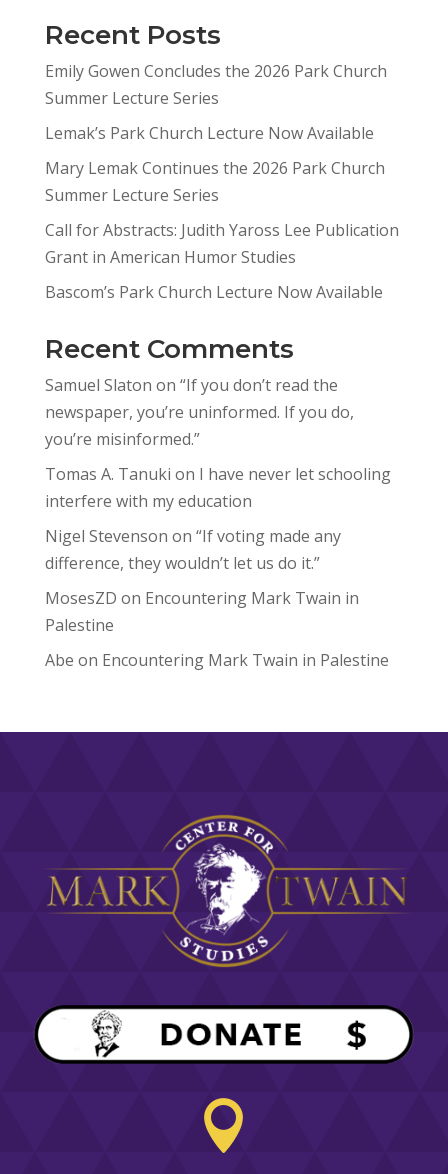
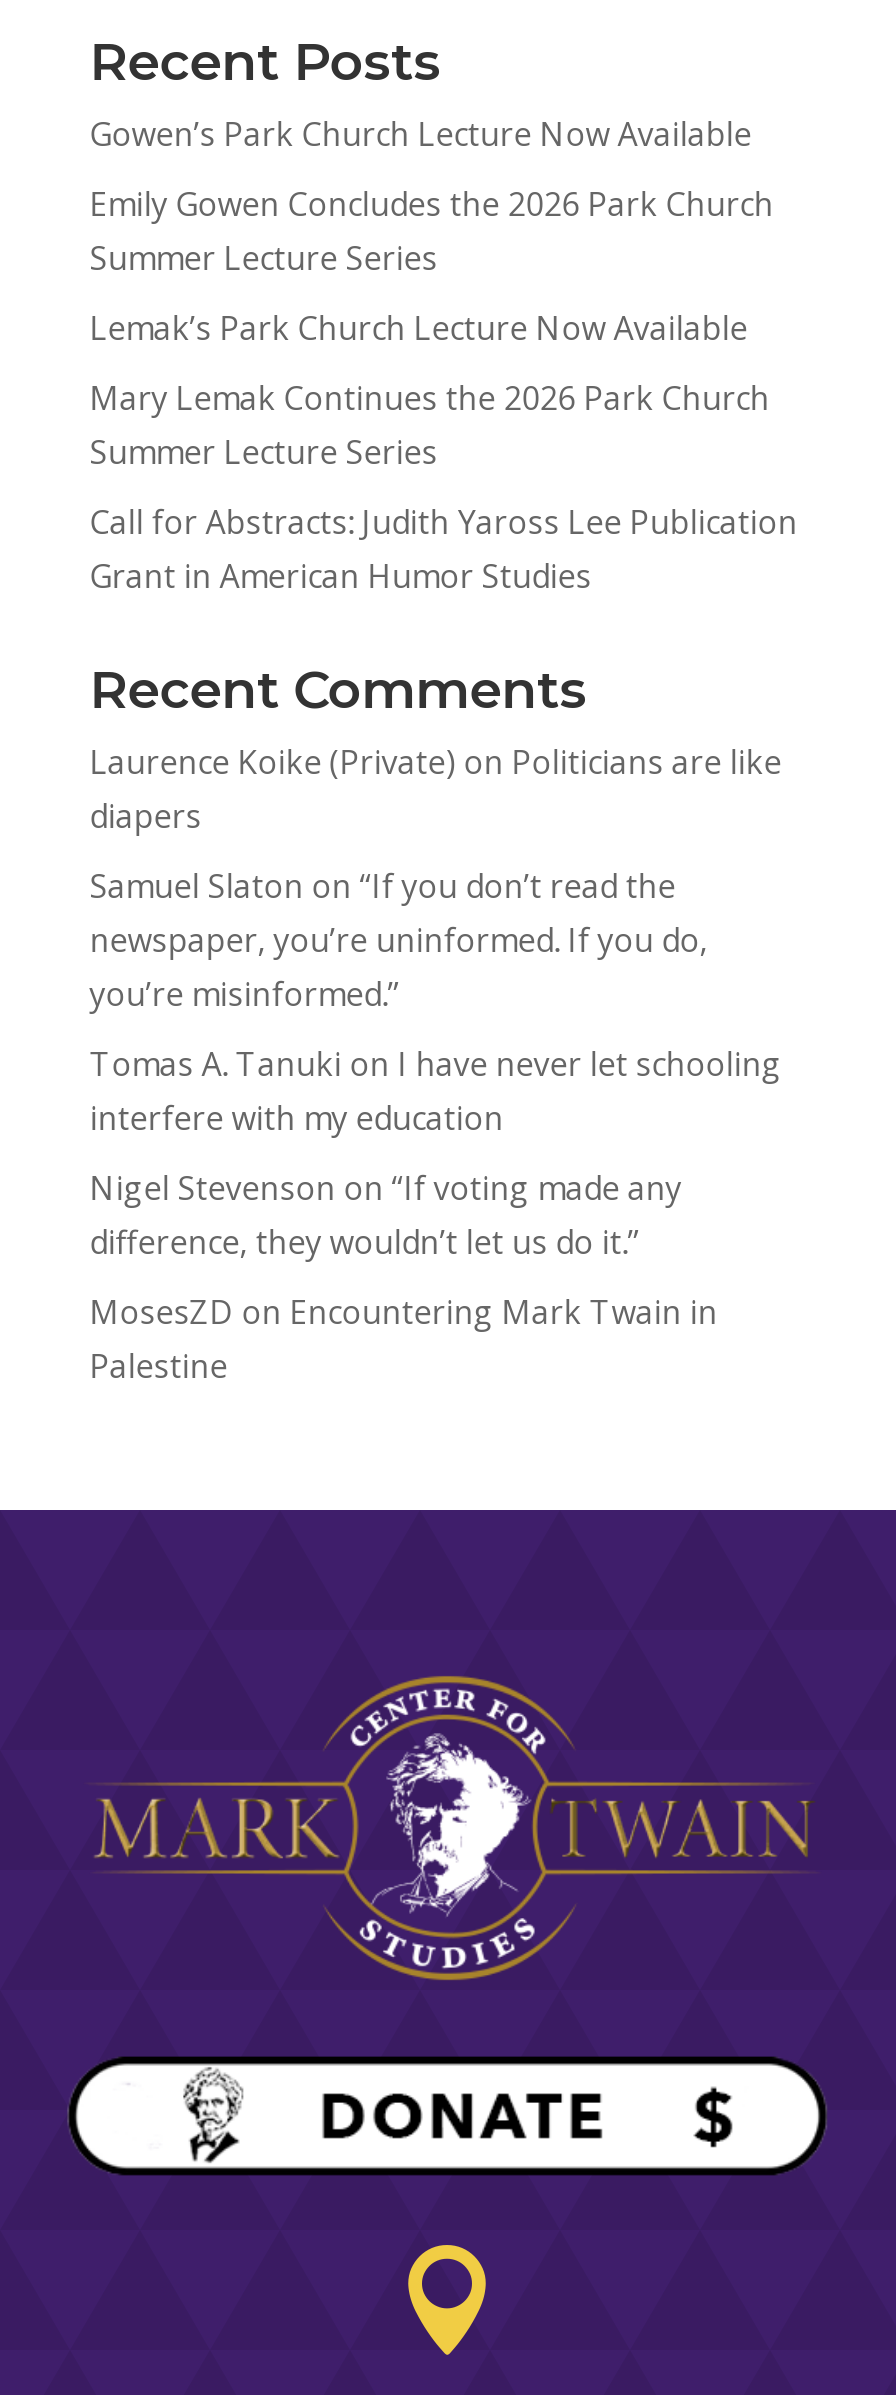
none -> [90,113,752,157] Gowen’s Park Church Lecture Now Available
[45,280,383,302] Bascom’s Park Church Lecture Now Available -> none
none -> [90,741,782,839] Laurence Koike (Private) on Politicians are like | diapers
moved [45,373,391,635] -> [90,865,782,1389]: Samuel Slaton on “If you don’t read the | newspaper, you’re uninformed. If you do, | you’re misinformed.” | ... | MosesZD on Encountering Mark Twain in | Palestine
[45,648,389,670] Abe on Encountering Mark Twain in Palestine -> none

